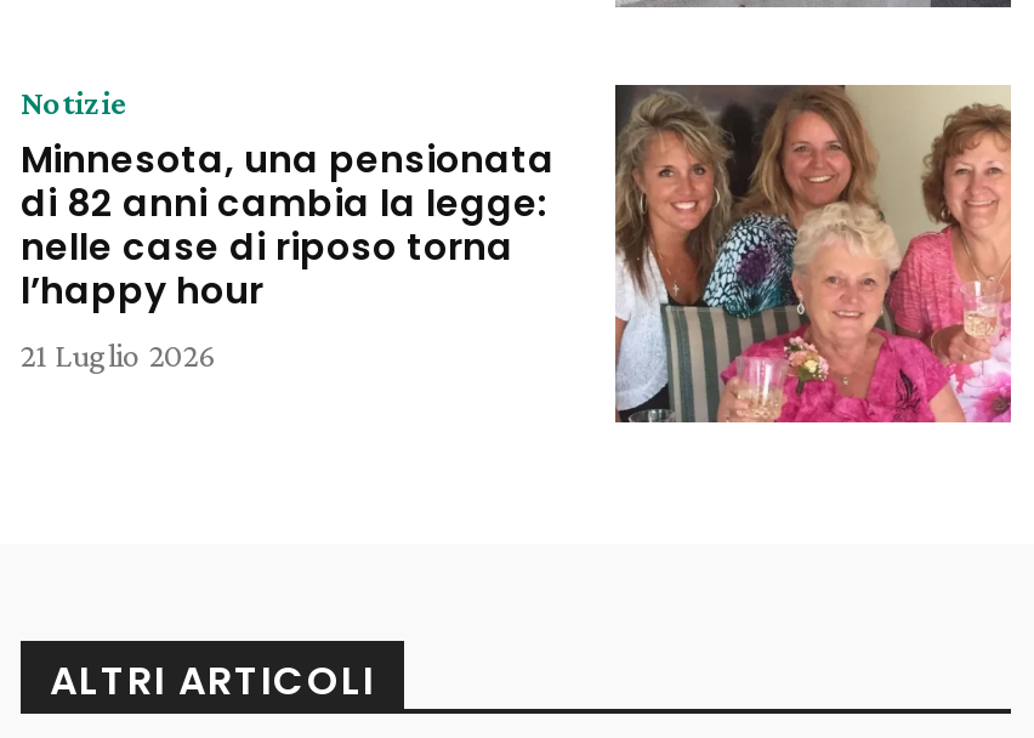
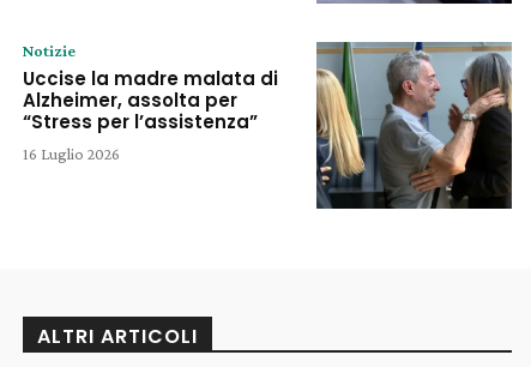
[21,83,1013,425] [image] | Minnesota, una pensionata | di 82 anni cambia la legge: | nelle case di riposo torna | l’happy hour | 21 Luglio 2026 -> [23,42,513,210] [image] | Uccise la madre malata di | Alzheimer, assolta per | “Stress per l’assistenza” | 16 Luglio 2026

